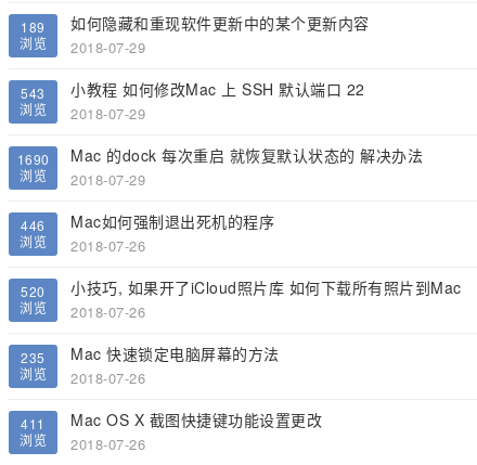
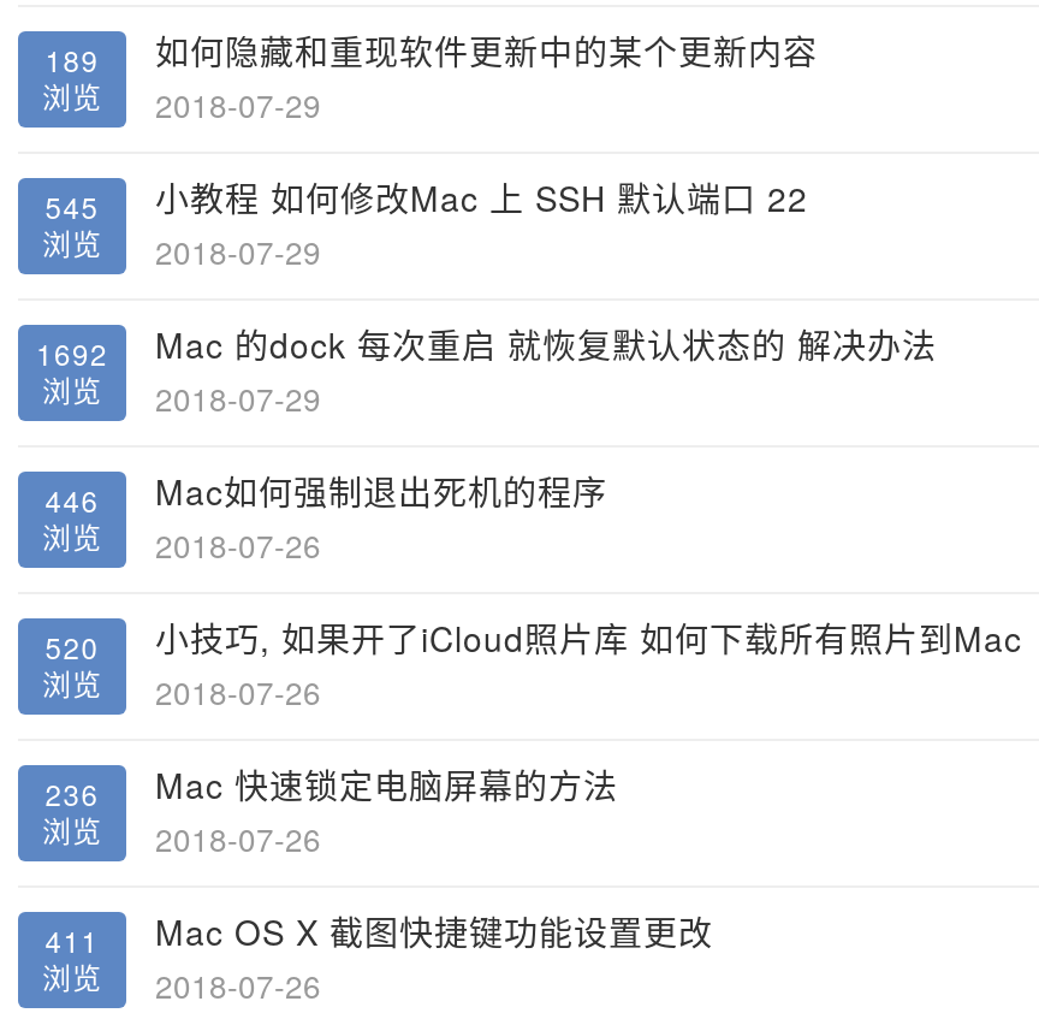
[21,78,365,101] 543 小教程 如何修改Mac 上 SSH 默认端口 22 -> [45,173,808,225] 545 小教程 如何修改Mac 上 SSH 默认端口 22
[17,144,423,167] 1690 Mac 的dock 每次重启 就恢复默认状态的 解决办法 -> [36,320,937,372] 1692 Mac 的dock 每次重启 就恢复默认状态的 解决办法
[21,343,279,366] 235 Mac 快速锁定电脑屏幕的方法 -> [45,760,618,812] 236 Mac 快速锁定电脑屏幕的方法

